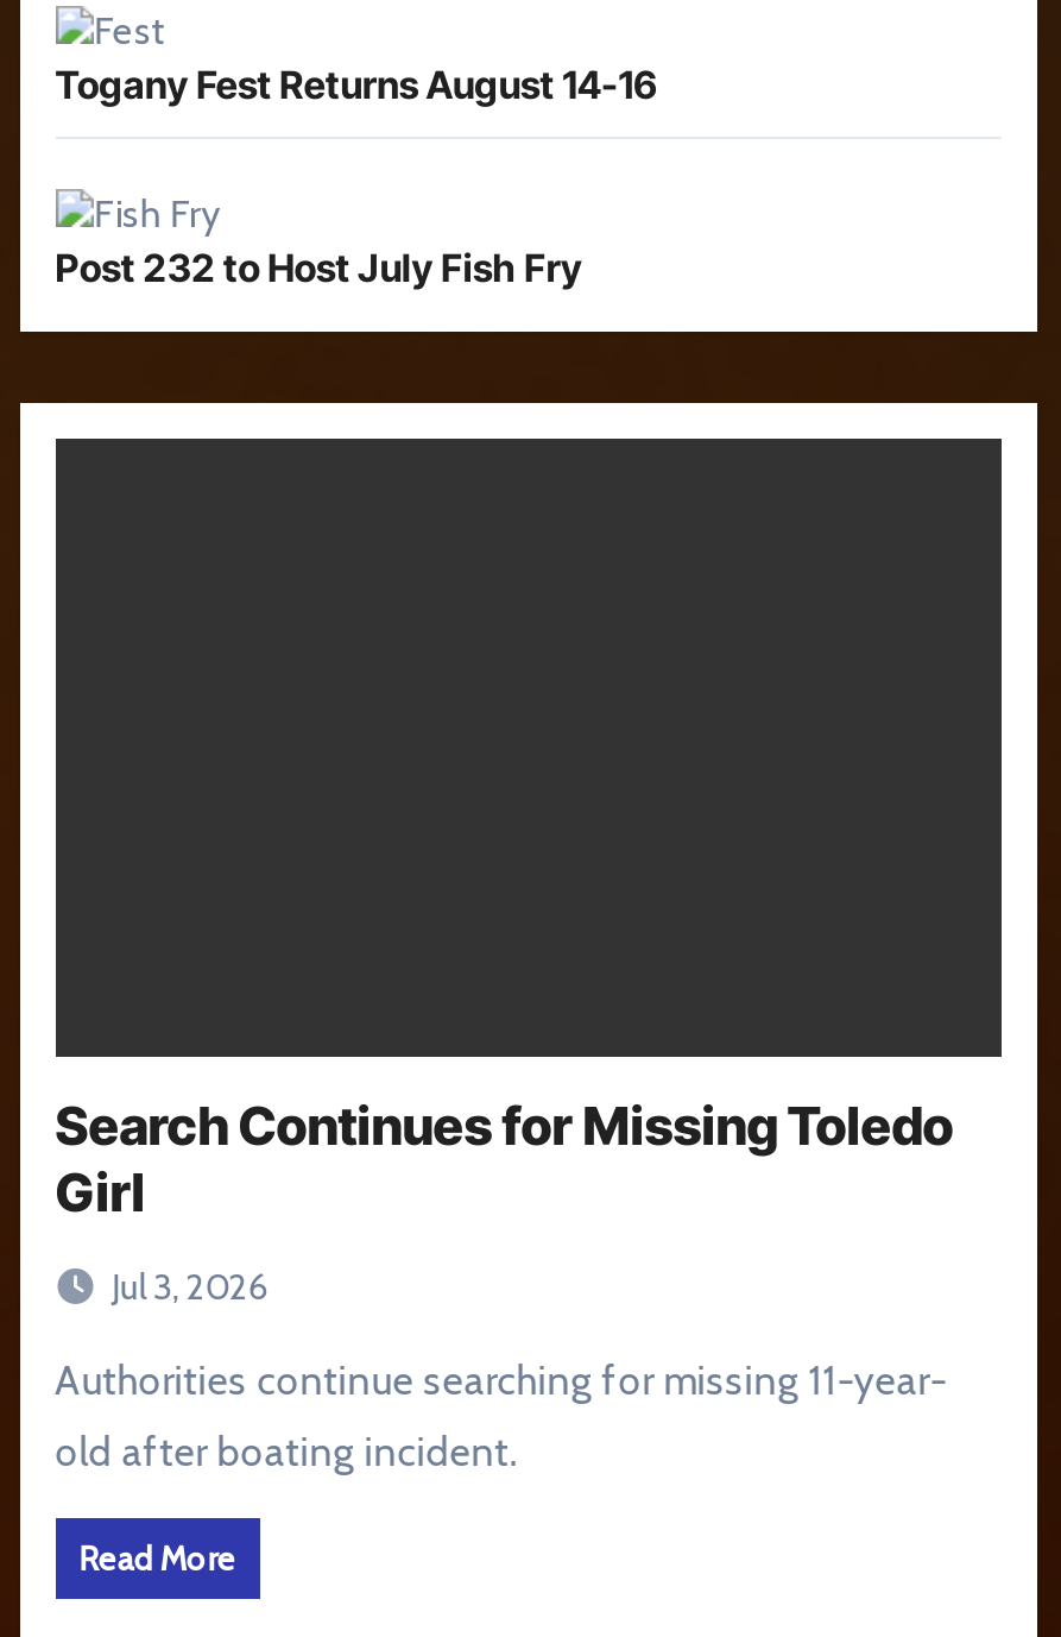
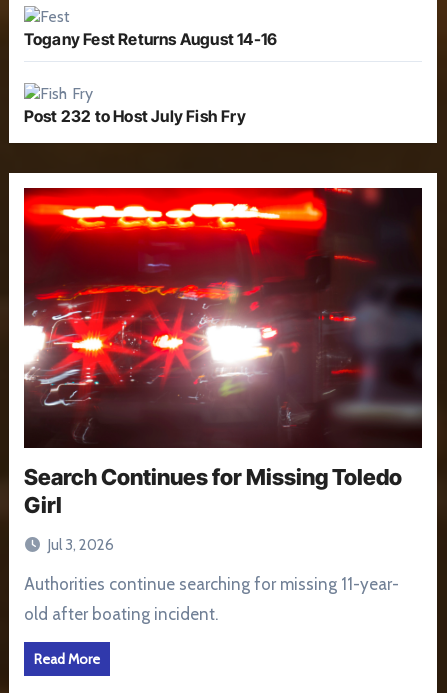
none -> [23,187,422,446] [image]

